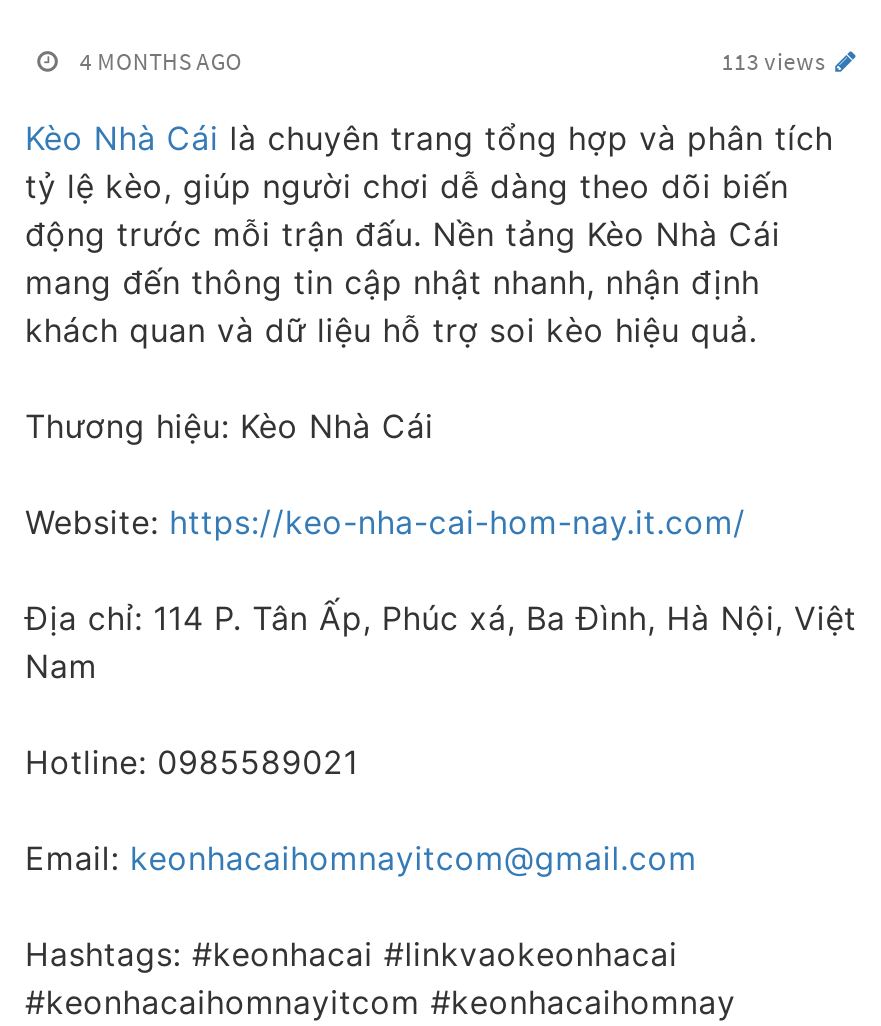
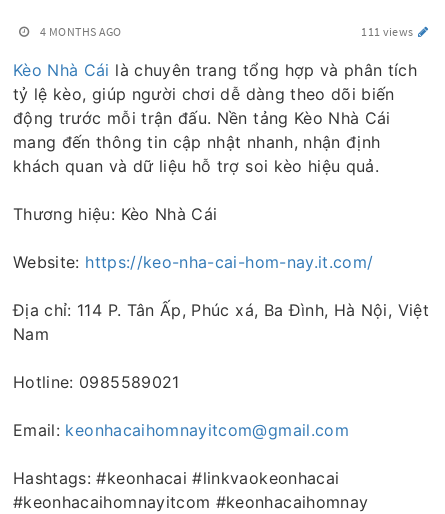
[721,46,830,76] 113 views -> [361,24,416,39] 111 views

